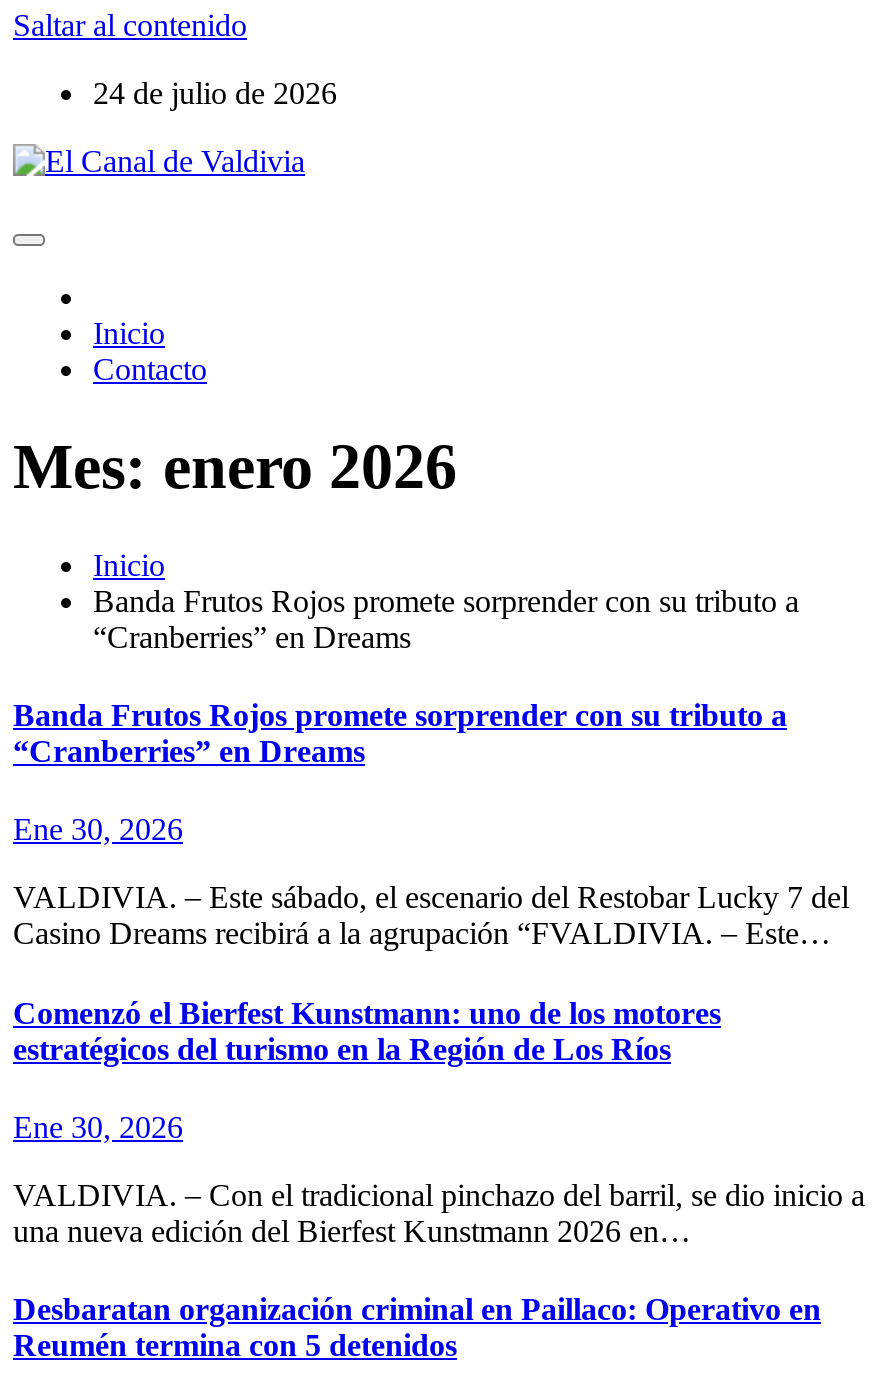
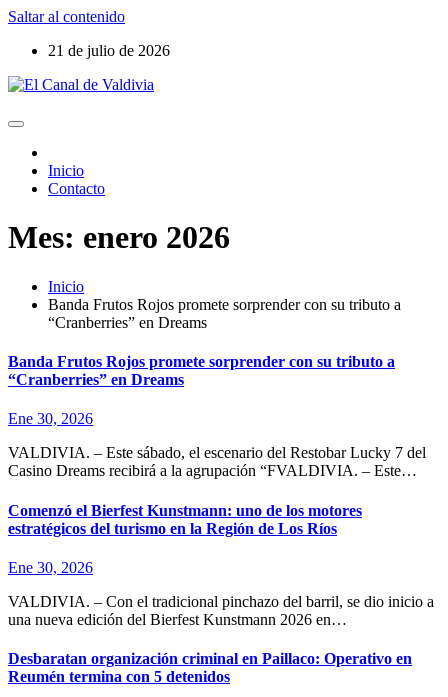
[93,76,337,110] 24 de julio de 2026 -> [48,42,170,59] 21 de julio de 2026

